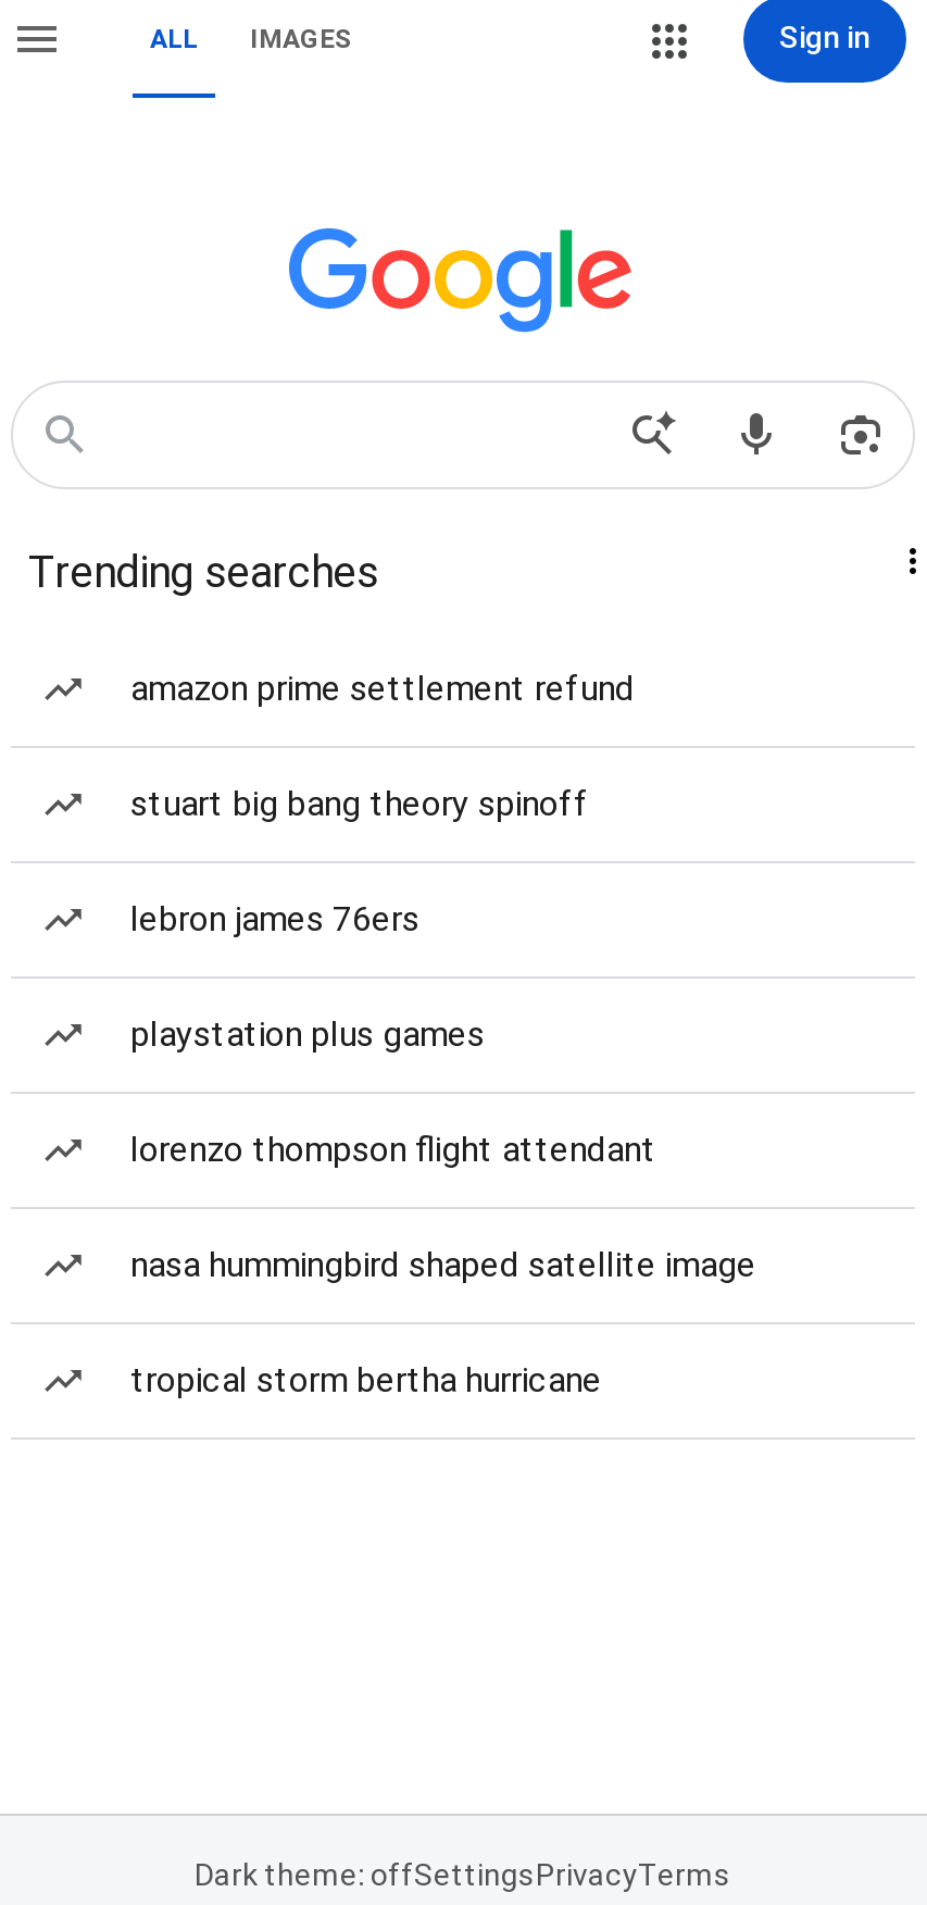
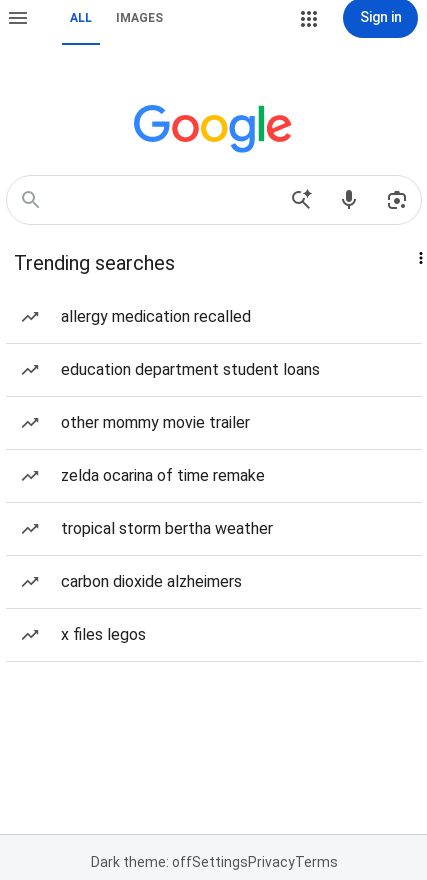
[130,668,635,709] amazon prime settlement refund -> [61,307,251,326] allergy medication recalled
[130,783,589,824] stuart big bang theory spinoff -> [61,360,320,379] education department student loans
[130,898,419,939] lebron james 76ers -> [61,413,250,432] other mommy movie trailer
[130,1013,485,1055] playstation plus games -> [61,466,265,485] zelda ocarina of time remake
[130,1129,656,1170] lorenzo thompson flight attendant -> [61,519,273,538] tropical storm bertha weather
[130,1244,756,1285] nasa hummingbird shaped satellite image -> [61,572,242,591] carbon dioxide alzheimers
[130,1359,602,1400] tropical storm bertha hurricane -> [61,625,146,644] x files legos

